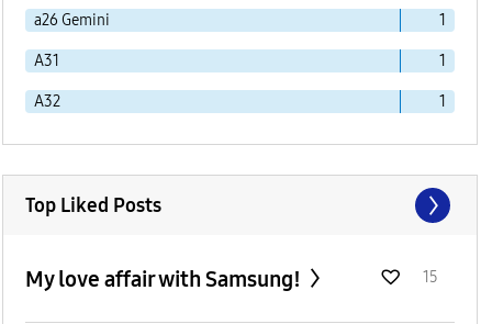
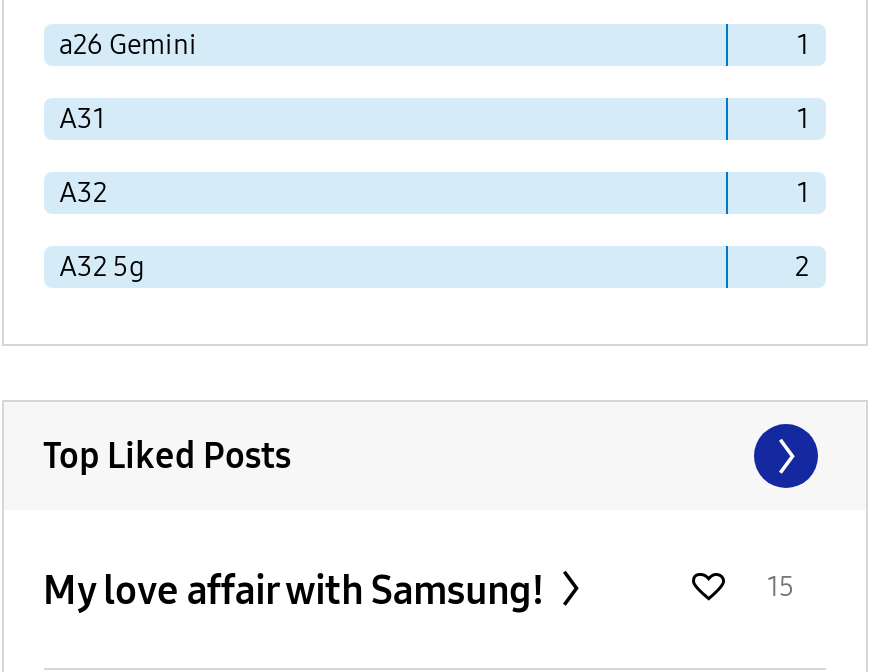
none -> [59,250,809,284] A32 5g | 2

